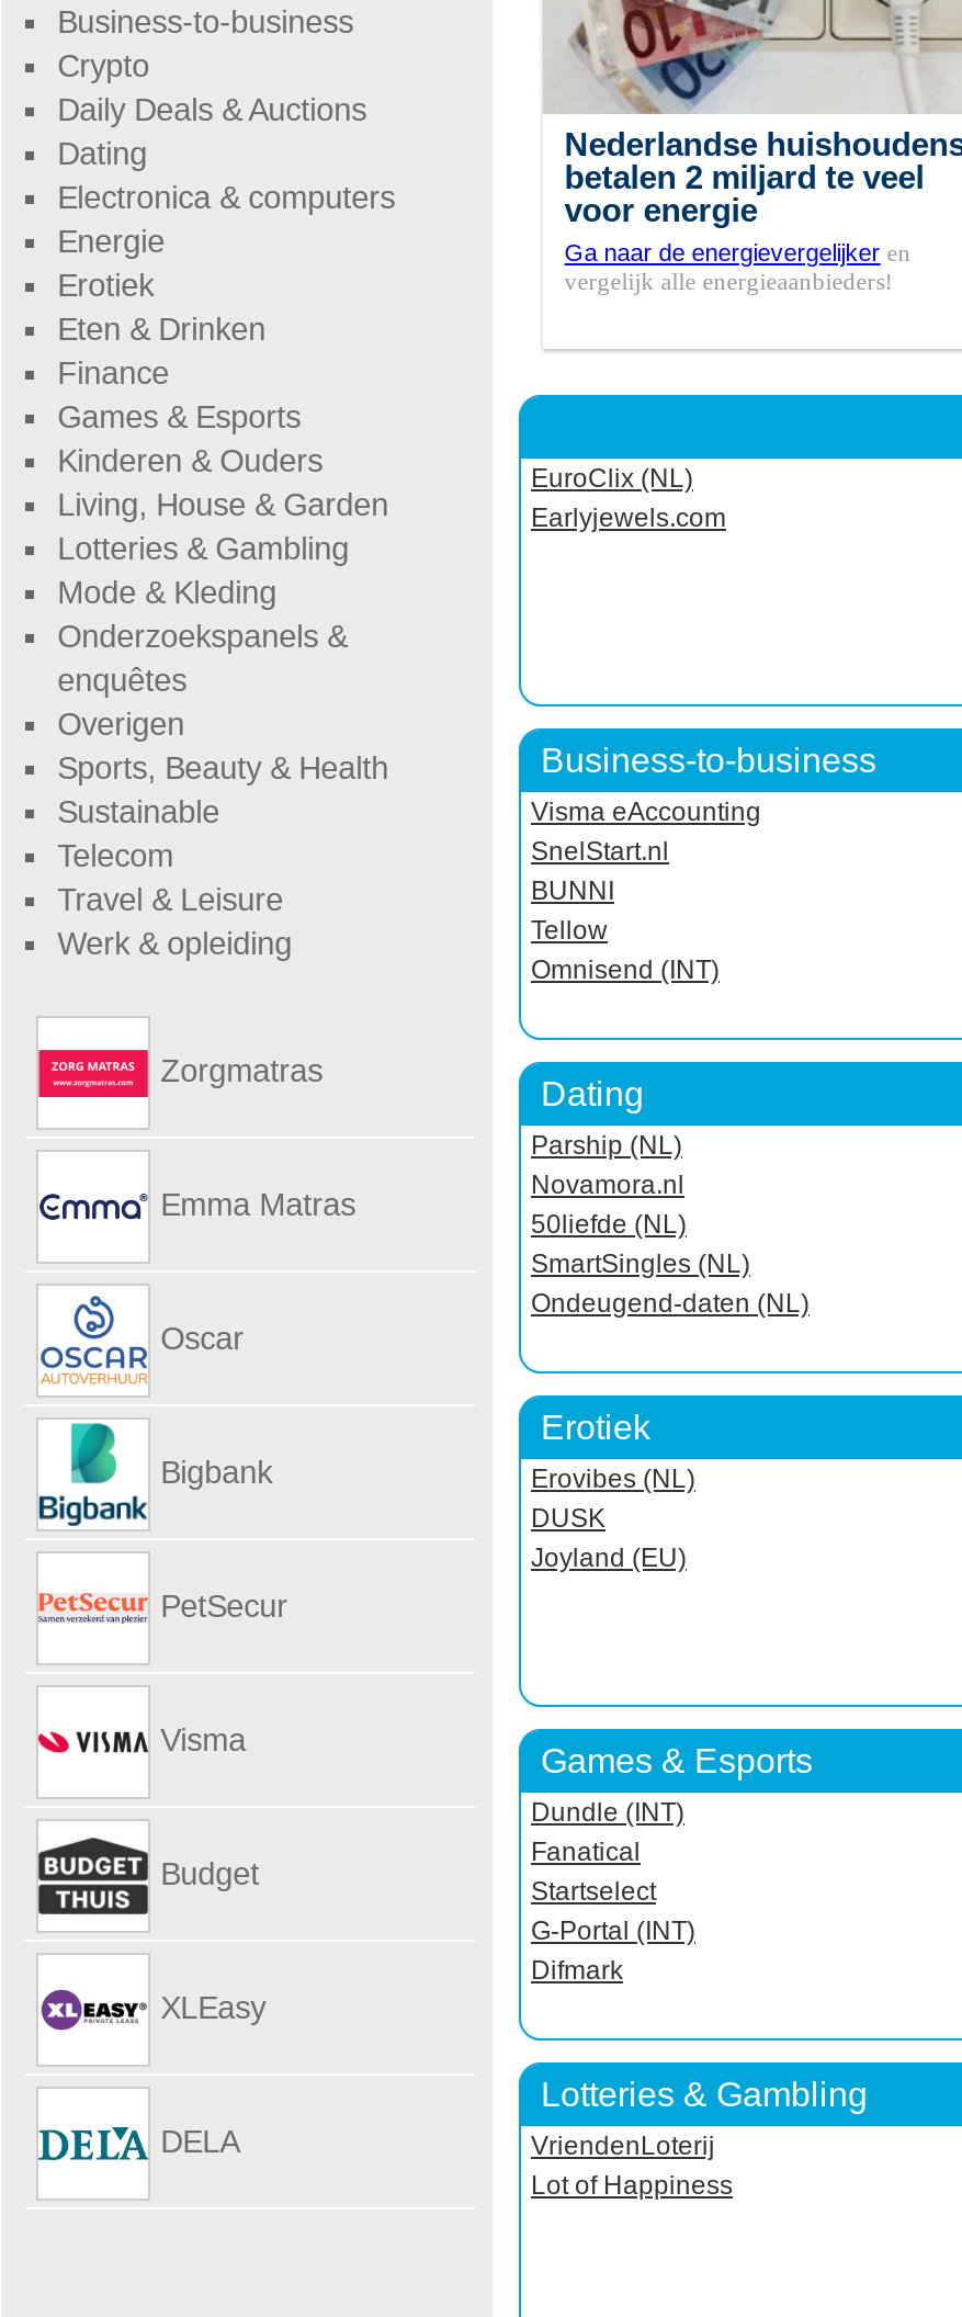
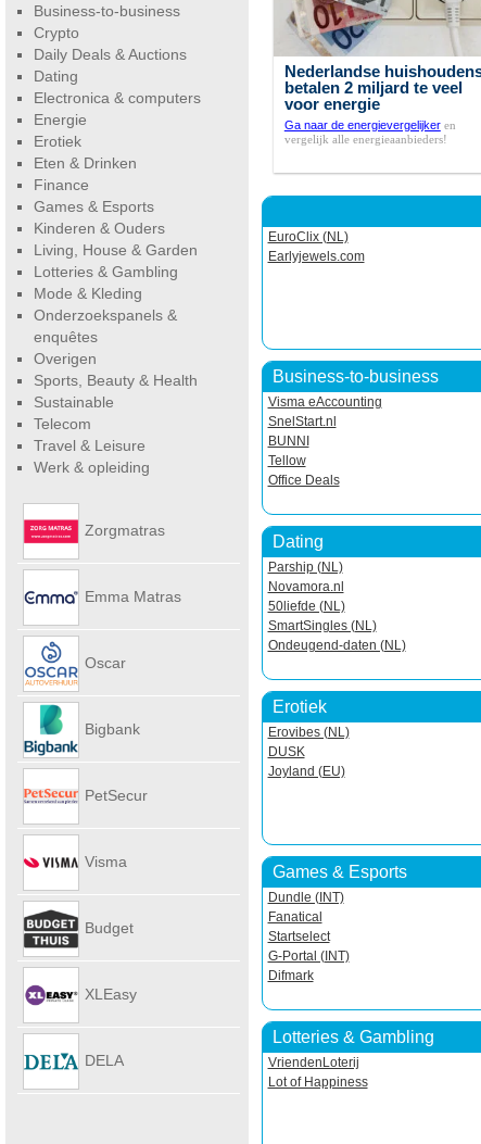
[531,954,720,984] Omnisend (INT) -> [268,472,339,487] Office Deals

